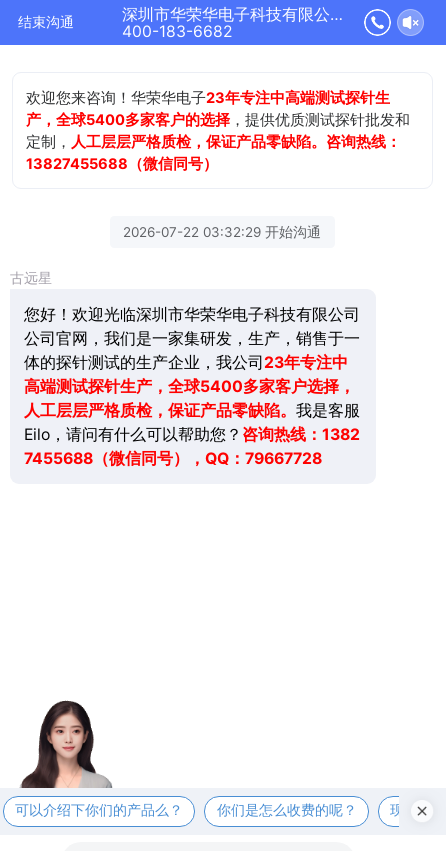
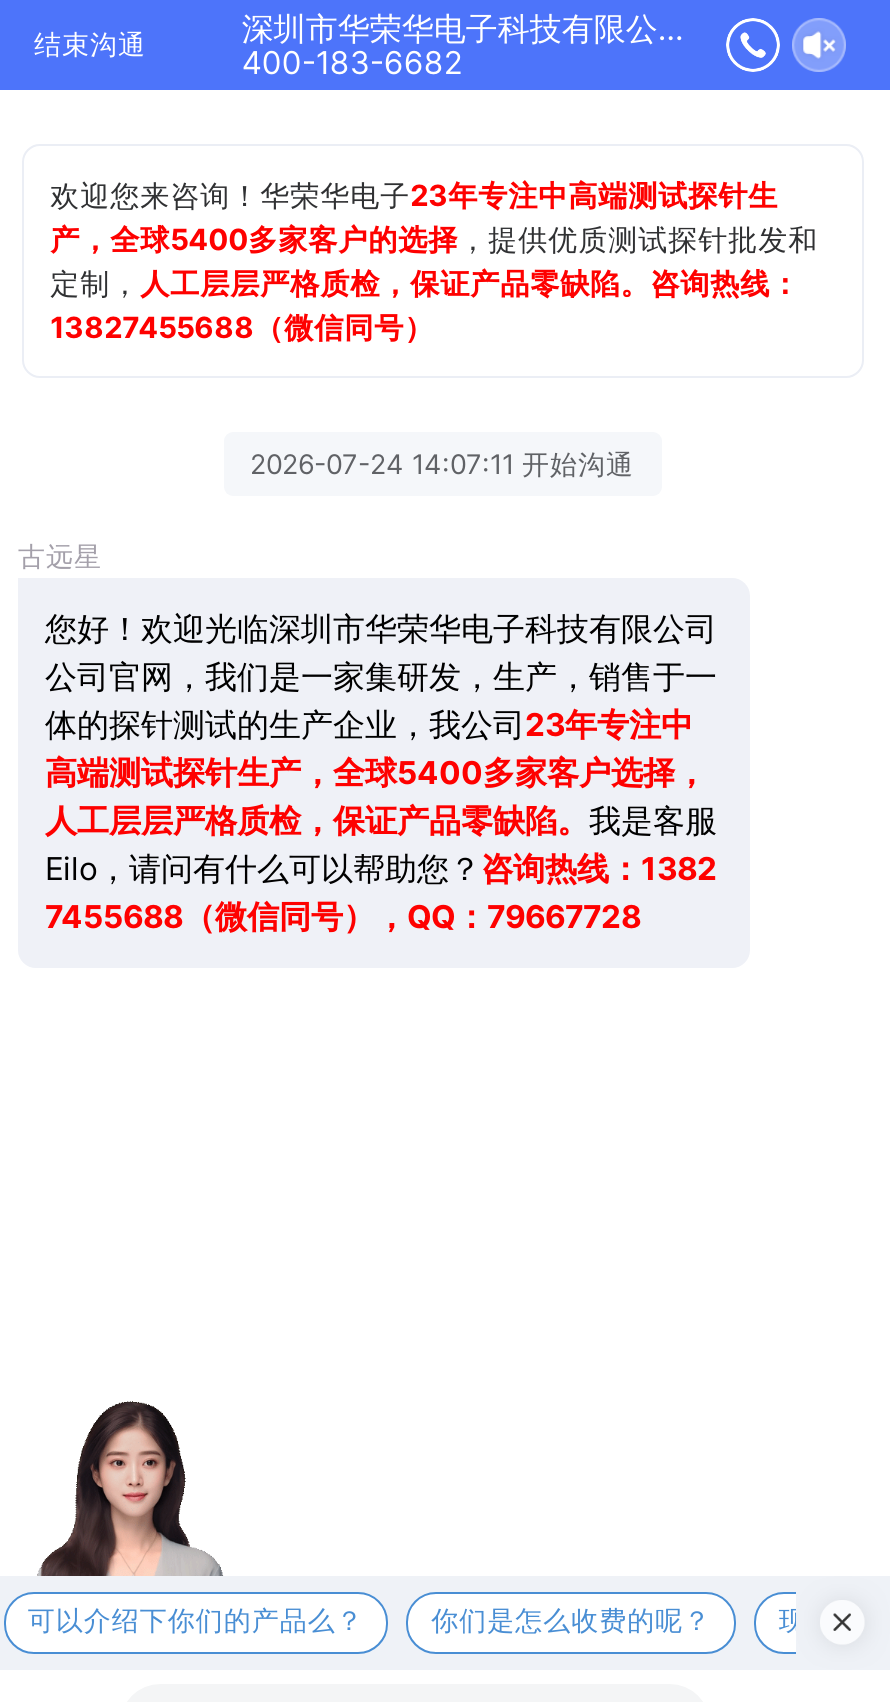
[123,224,321,240] 2026-07-22 03:32:29 开始沟通 -> [250,448,634,480] 2026-07-24 14:07:11 开始沟通

